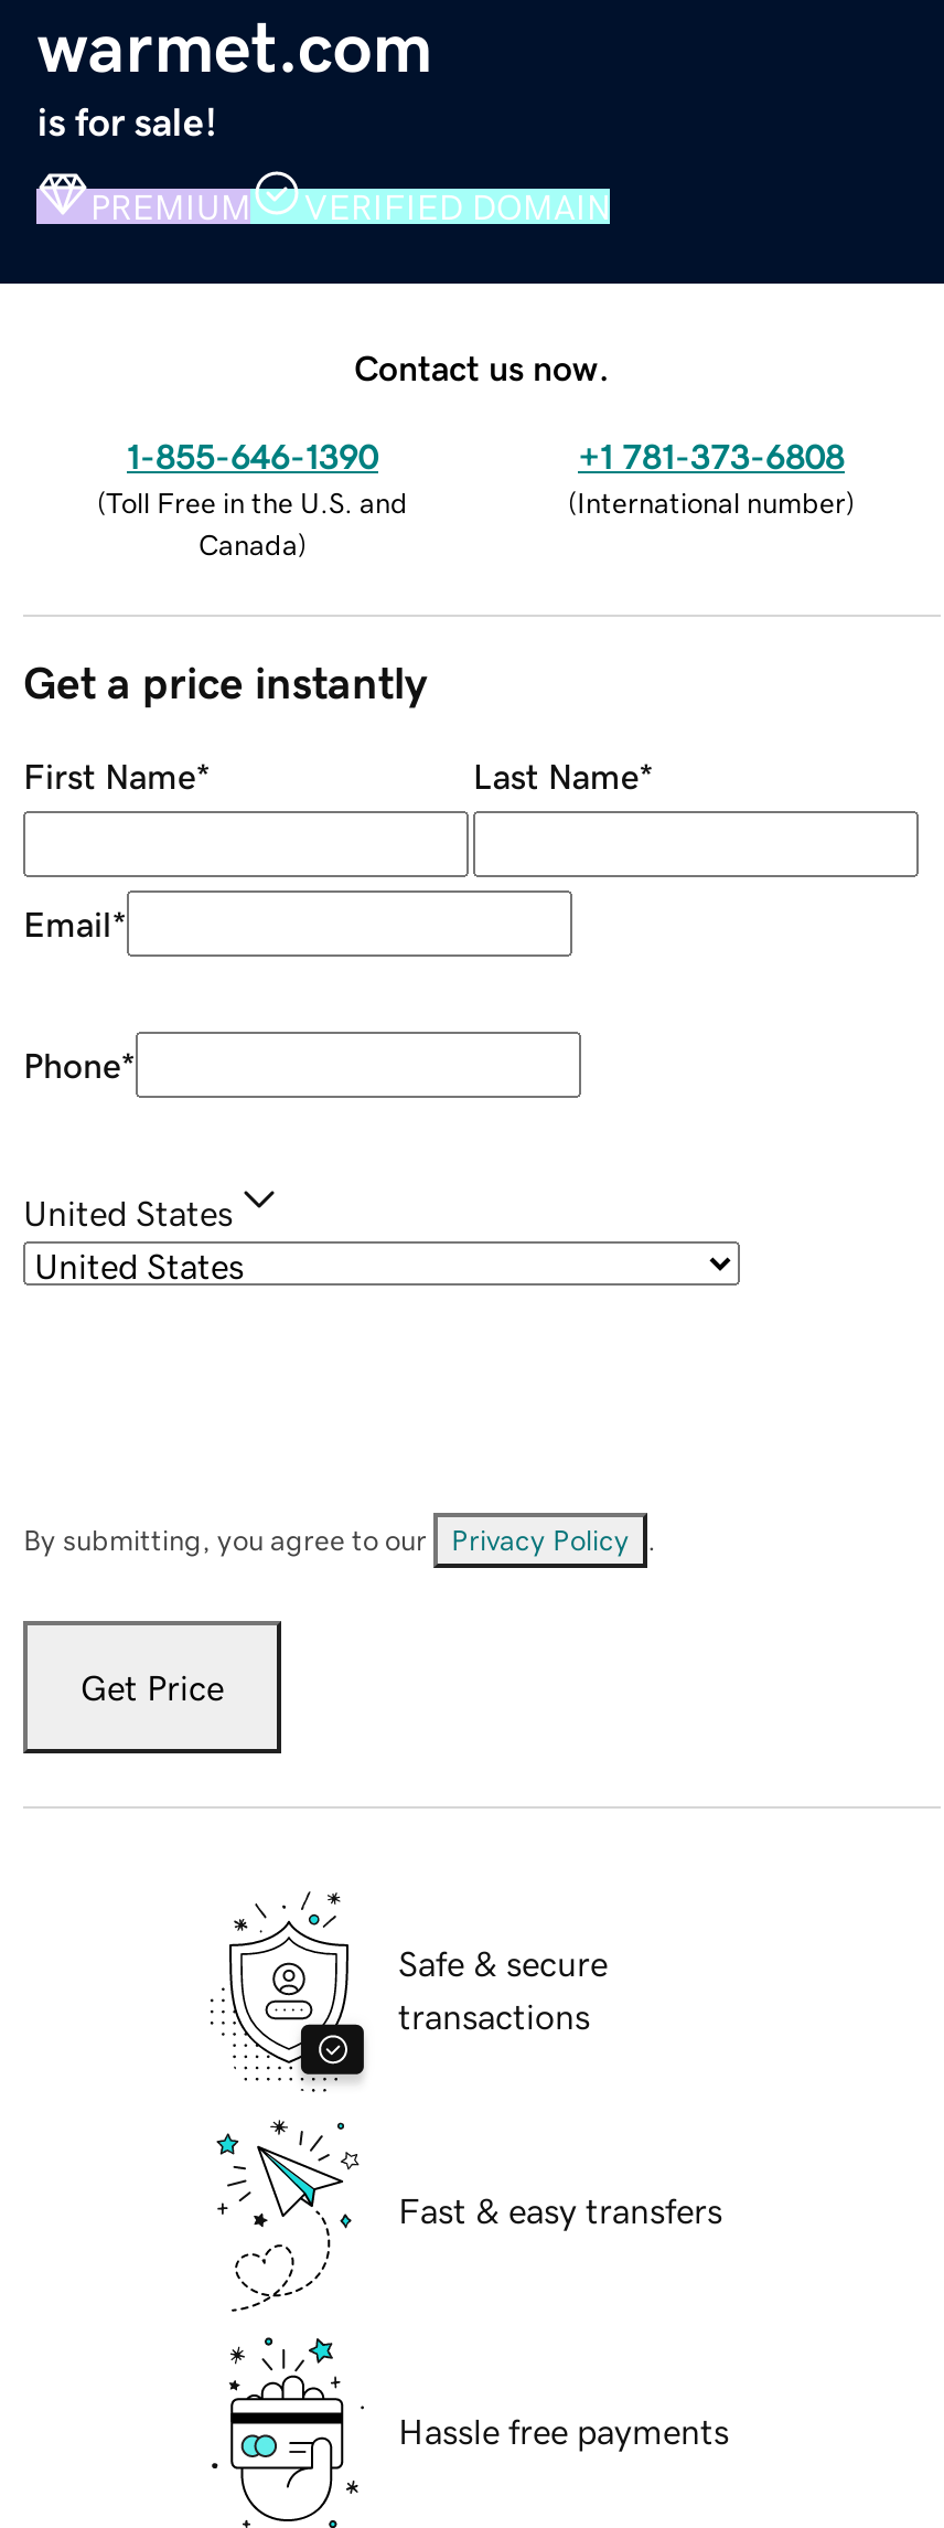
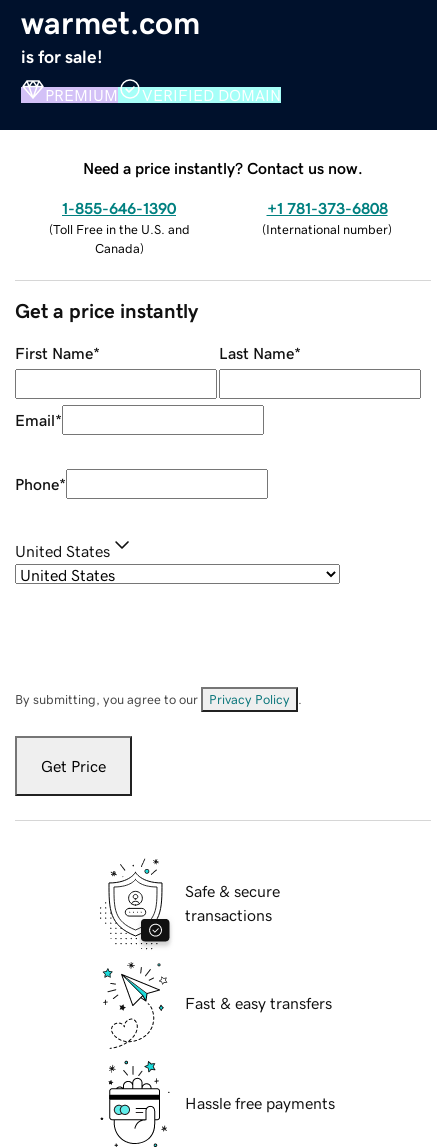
[354,349,610,384] Contact us now. -> [83,160,363,176] Need a price instantly? Contact us now.

